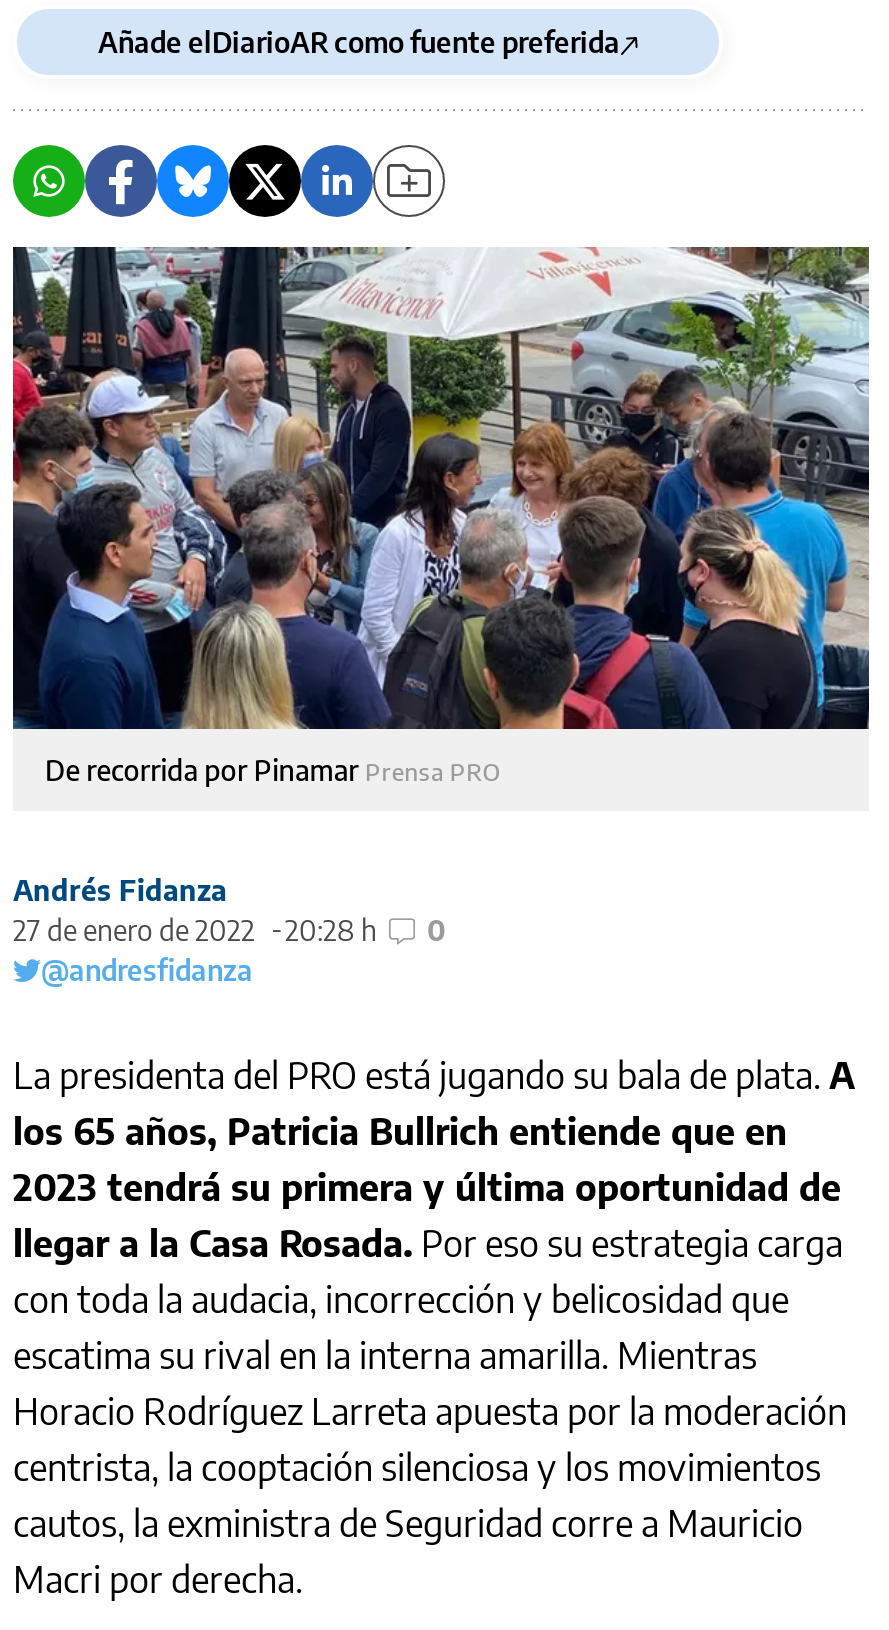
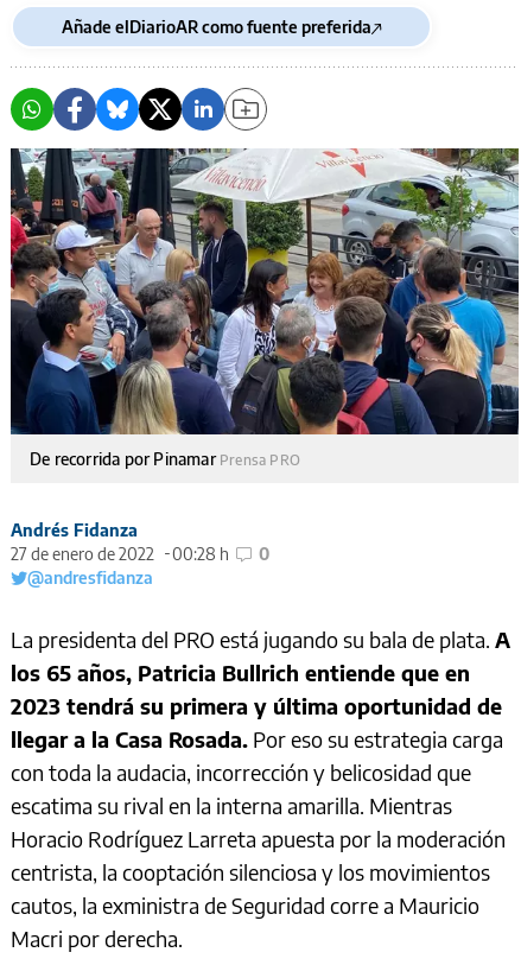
[13,913,445,947] 27 de enero de 2022 20:28 h 0 -> [11,544,269,564] 27 de enero de 2022 00:28 h 0

